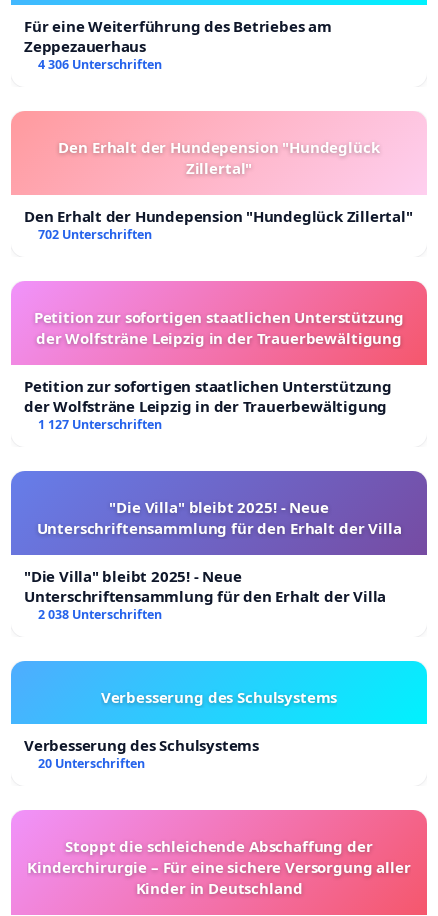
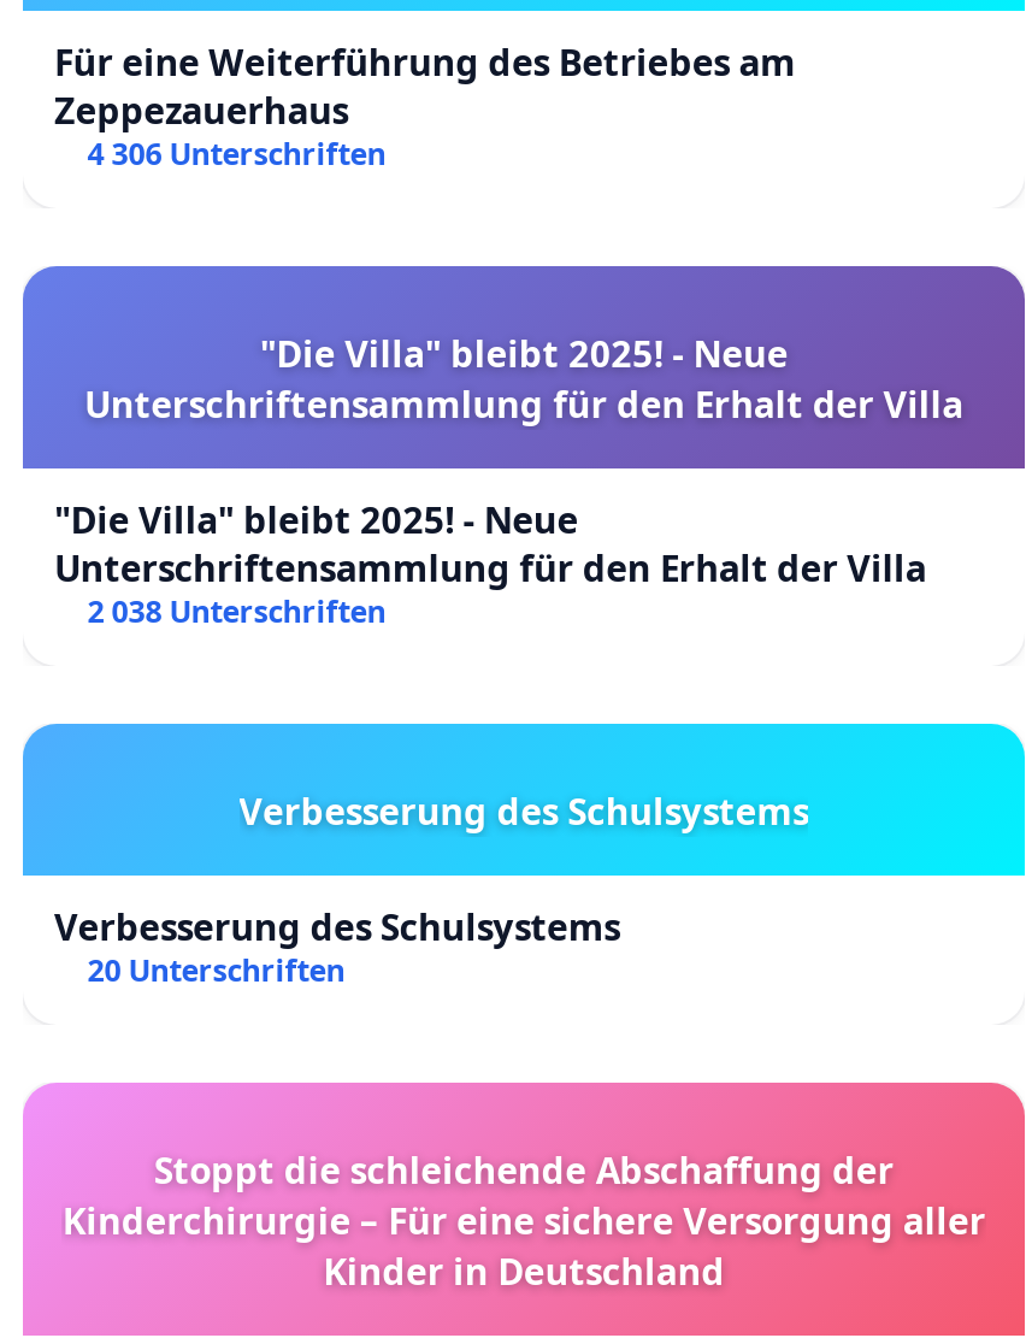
[11,111,427,243] [image] | Den Erhalt der Hundepension "Hundeglück | Zillertal" | Den Erhalt der Hundepension "Hundeglück Zillertal" | 702 Unterschriften -> none
[10,280,428,433] [image] | Petition zur sofortigen staatlichen Unterstützung | der Wolfsträne Leipzig in der Trauerbewältigung | Petition zur sofortigen staatlichen Unterstützung | der Wolfsträne Leipzig in der Trauerbewältigung | 1 127 Unterschriften -> none

